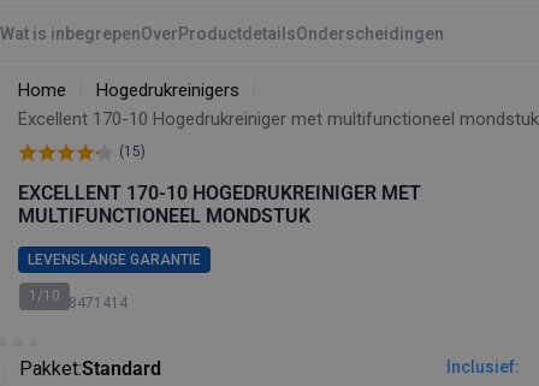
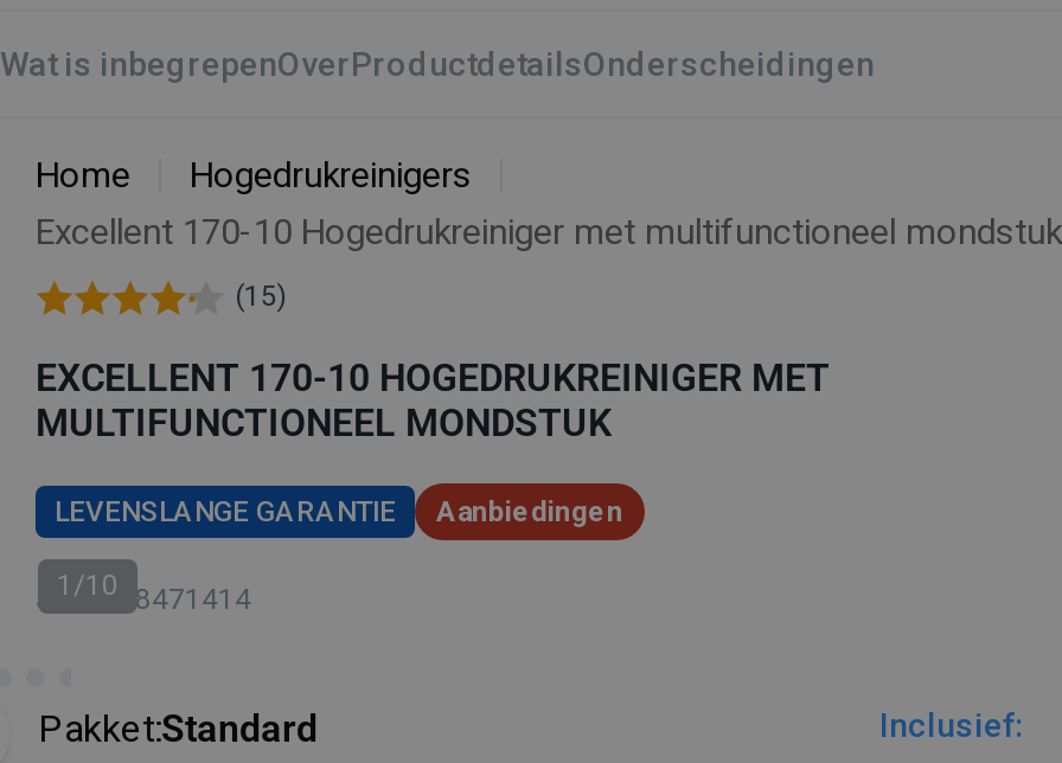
none -> [436,495,623,528] Aanbiedingen

